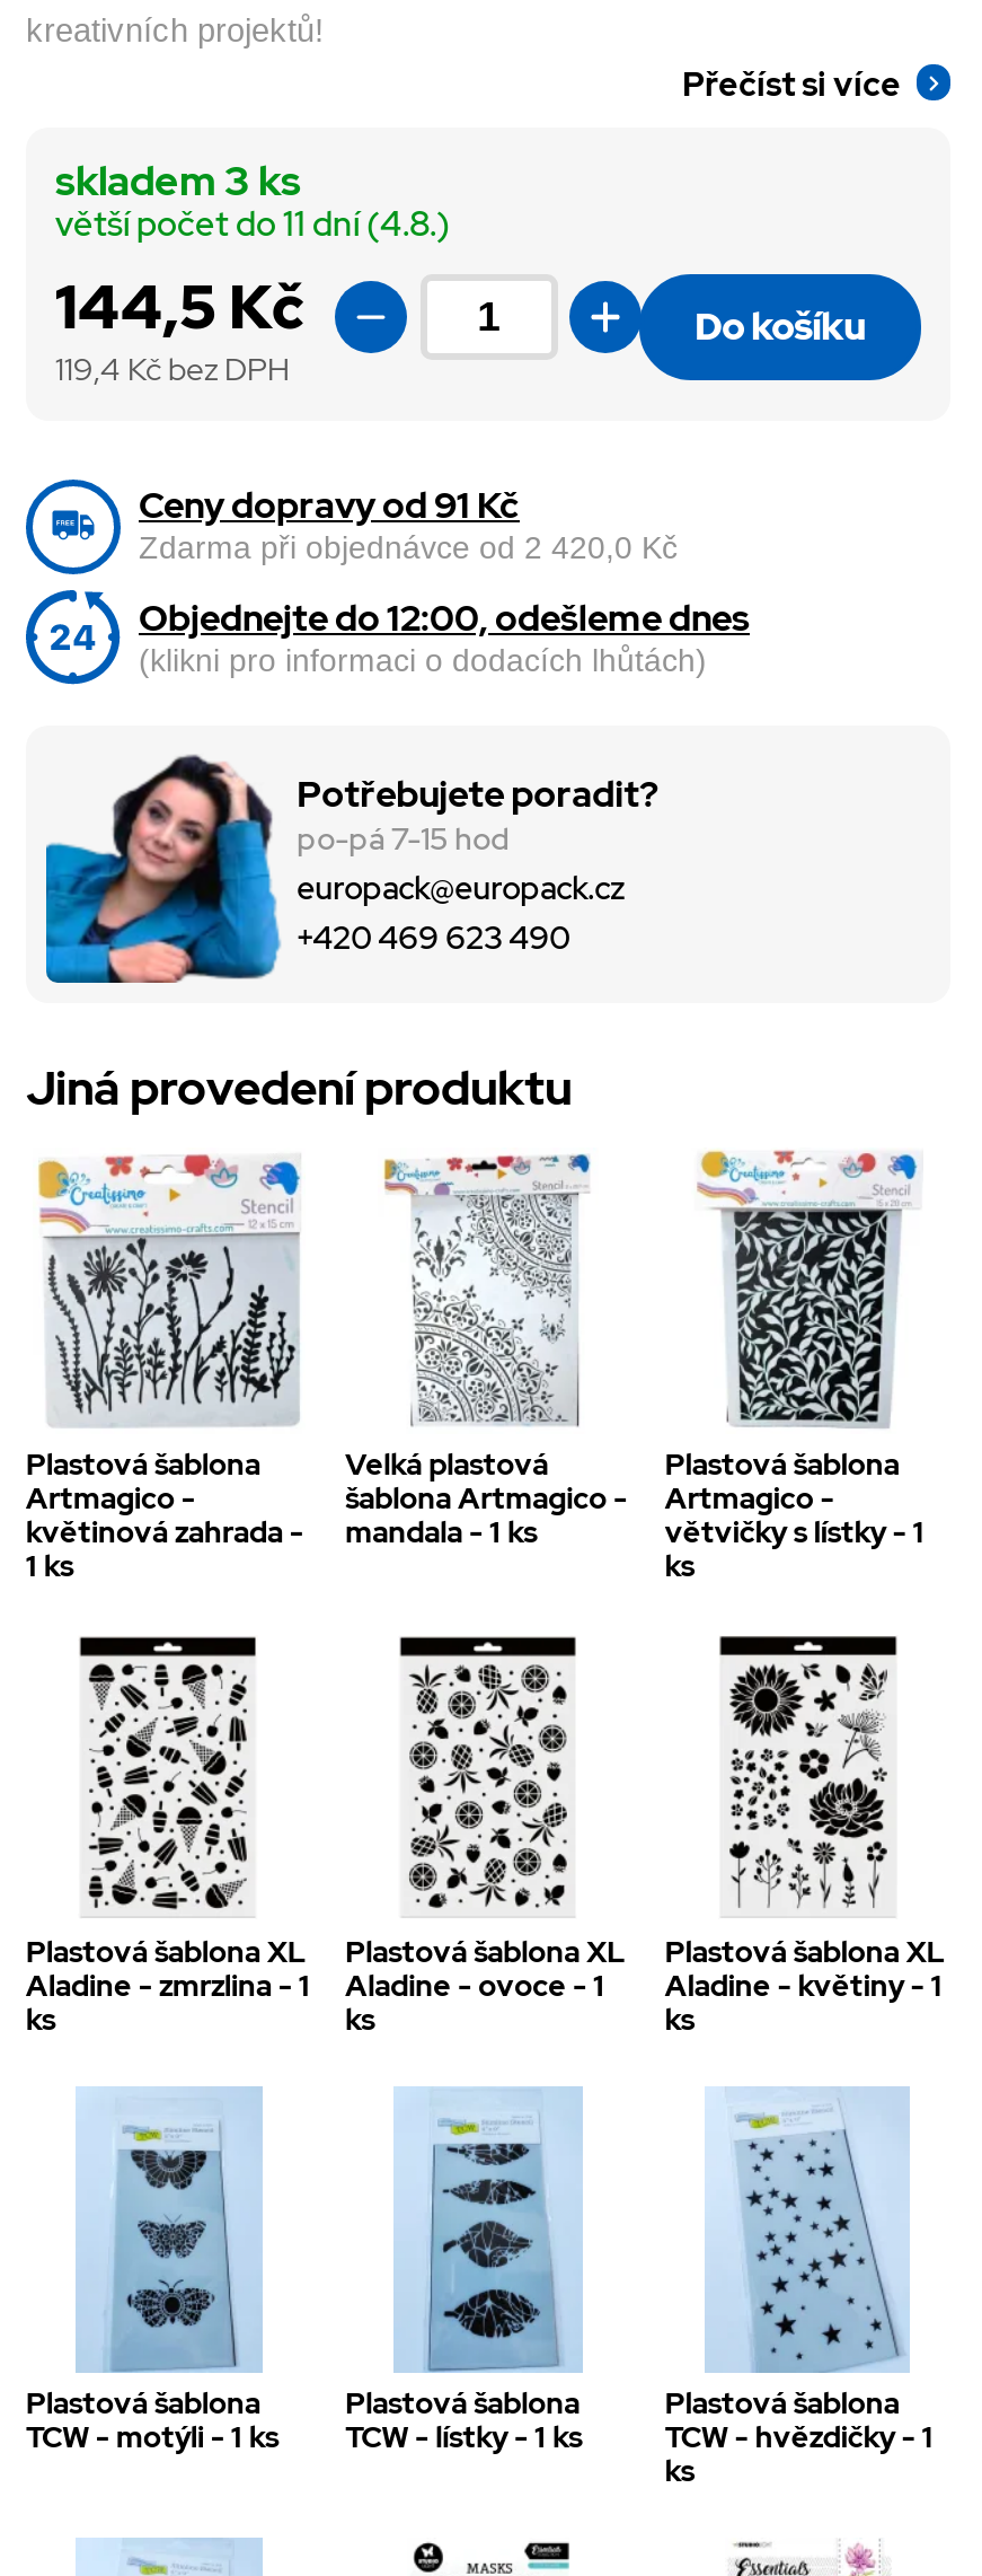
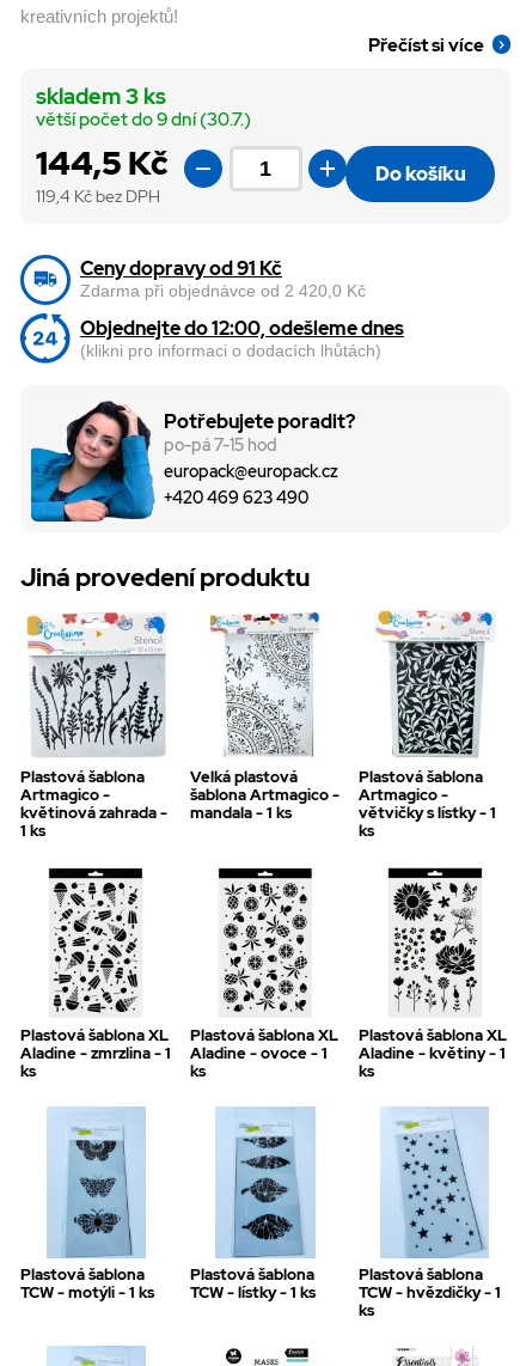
[55,202,450,247] větší počet do 11 dní (4.8.) -> [36,108,251,132] větší počet do 9 dní (30.7.)

